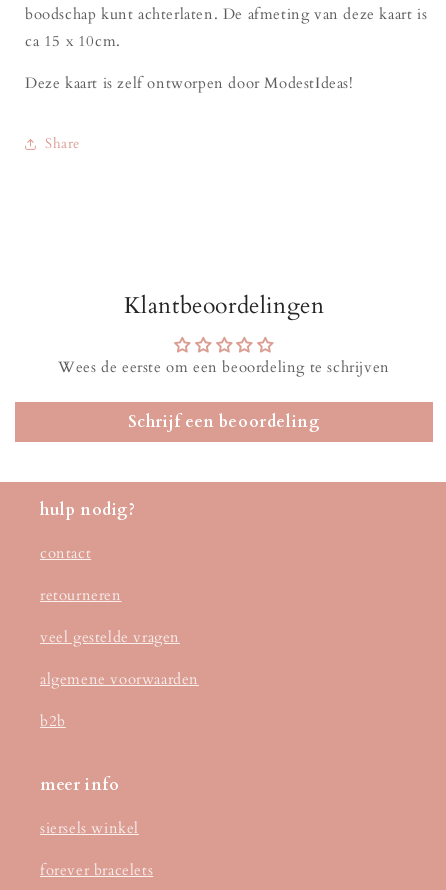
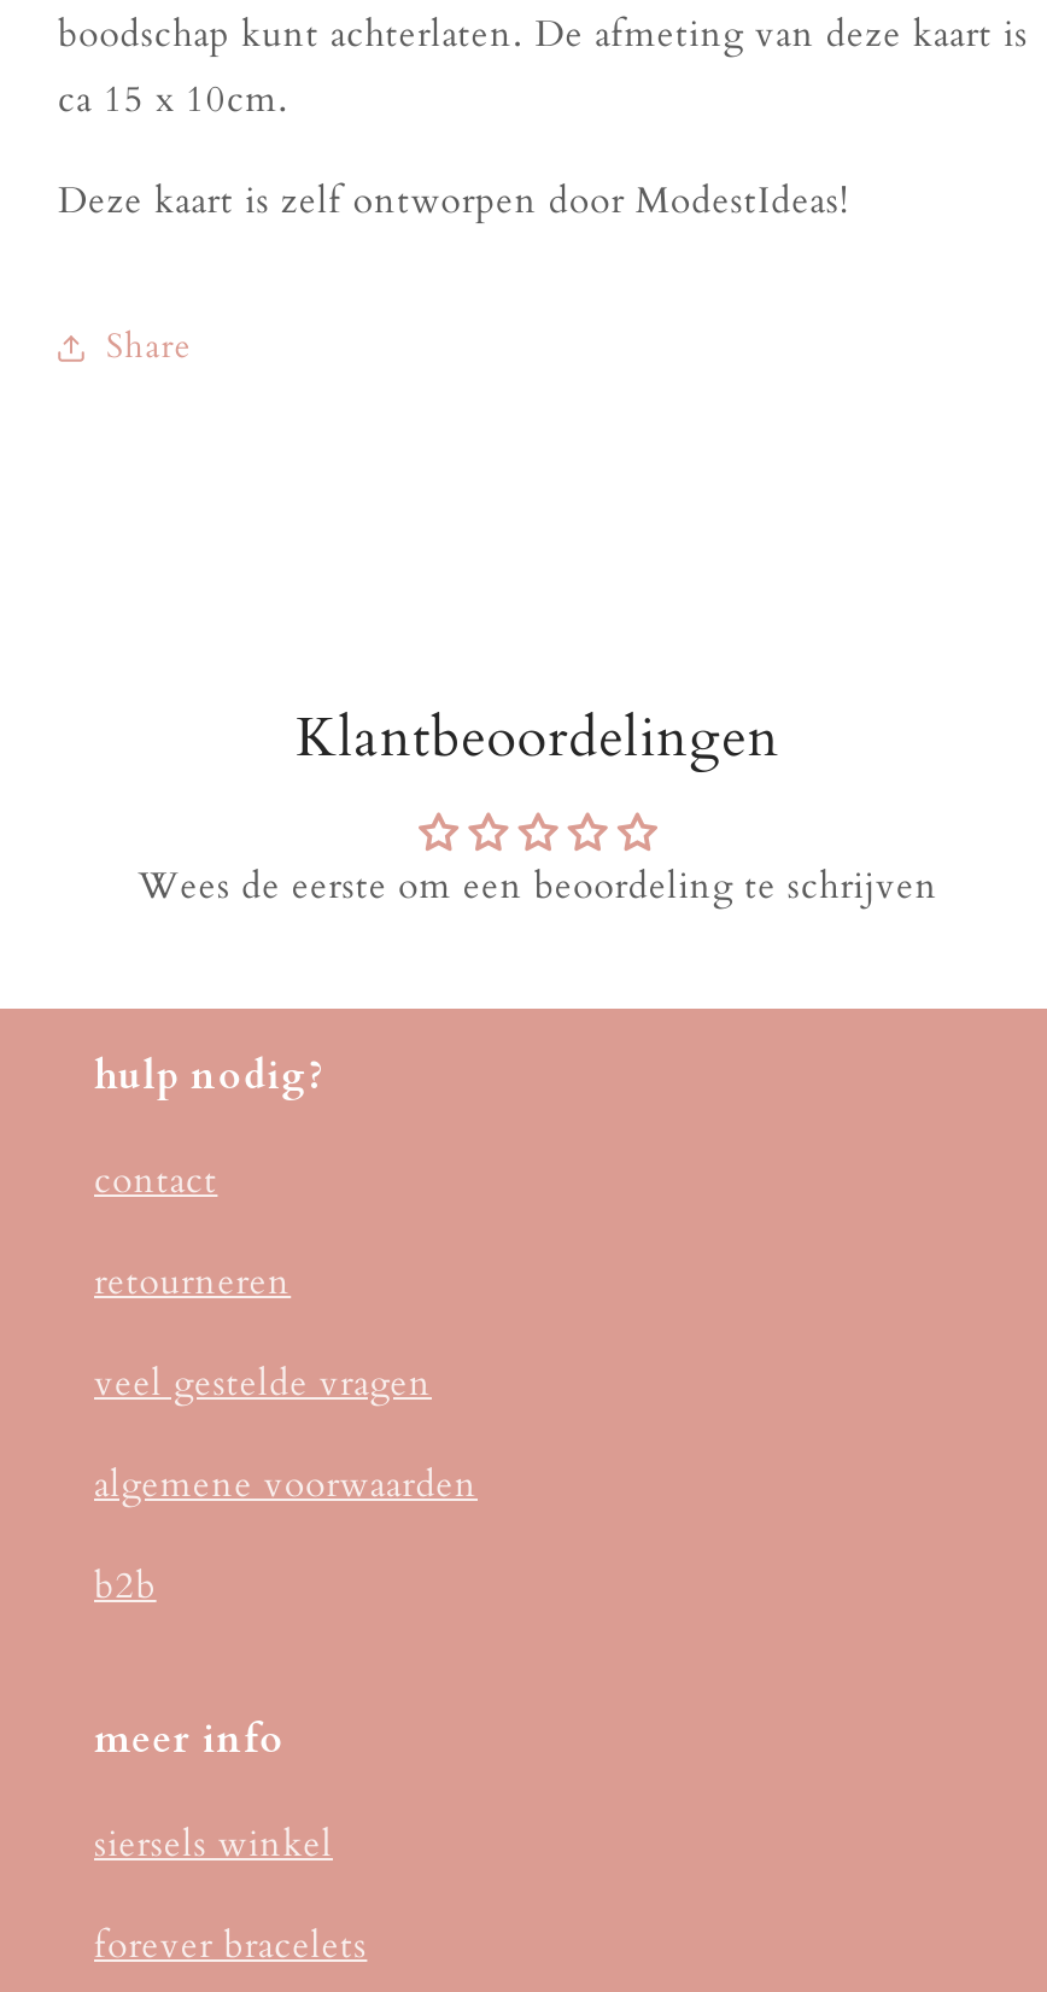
[128,411,320,433] Schrijf een beoordeling -> none

